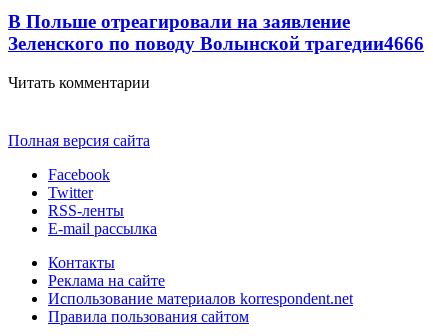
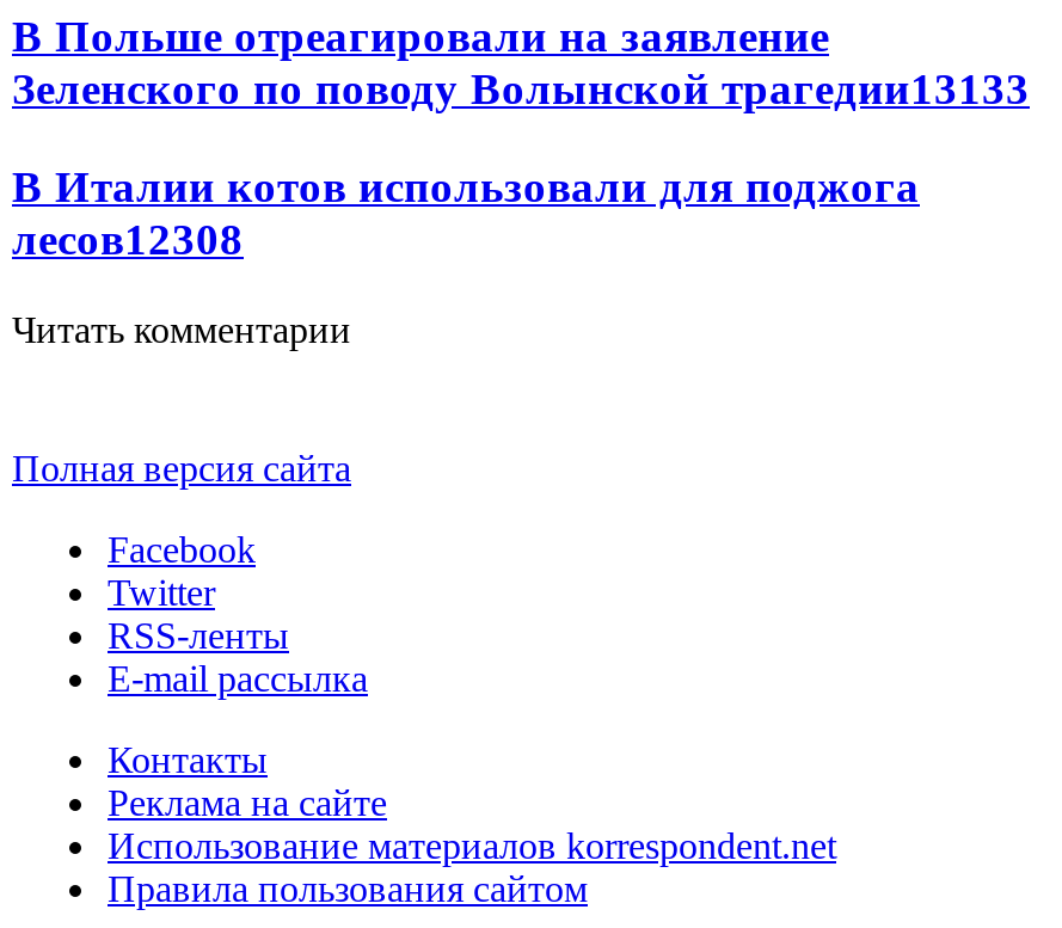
[8,33,424,54] Зеленского по поводу Волынской трагедии4666 -> [12,63,1030,263] Зеленского по поводу Волынской трагедии13133 | В Италии котов использовали для поджога | лесов12308

